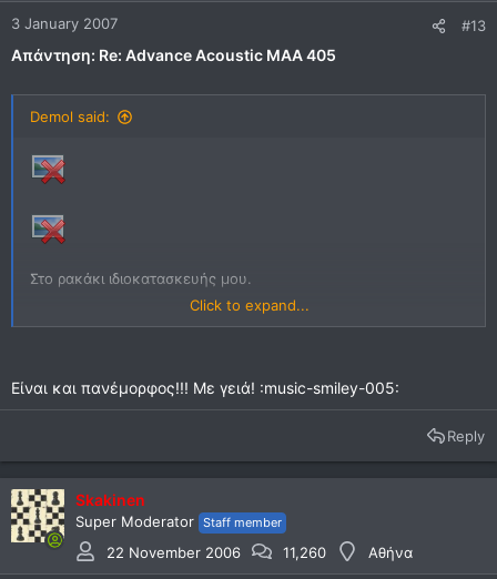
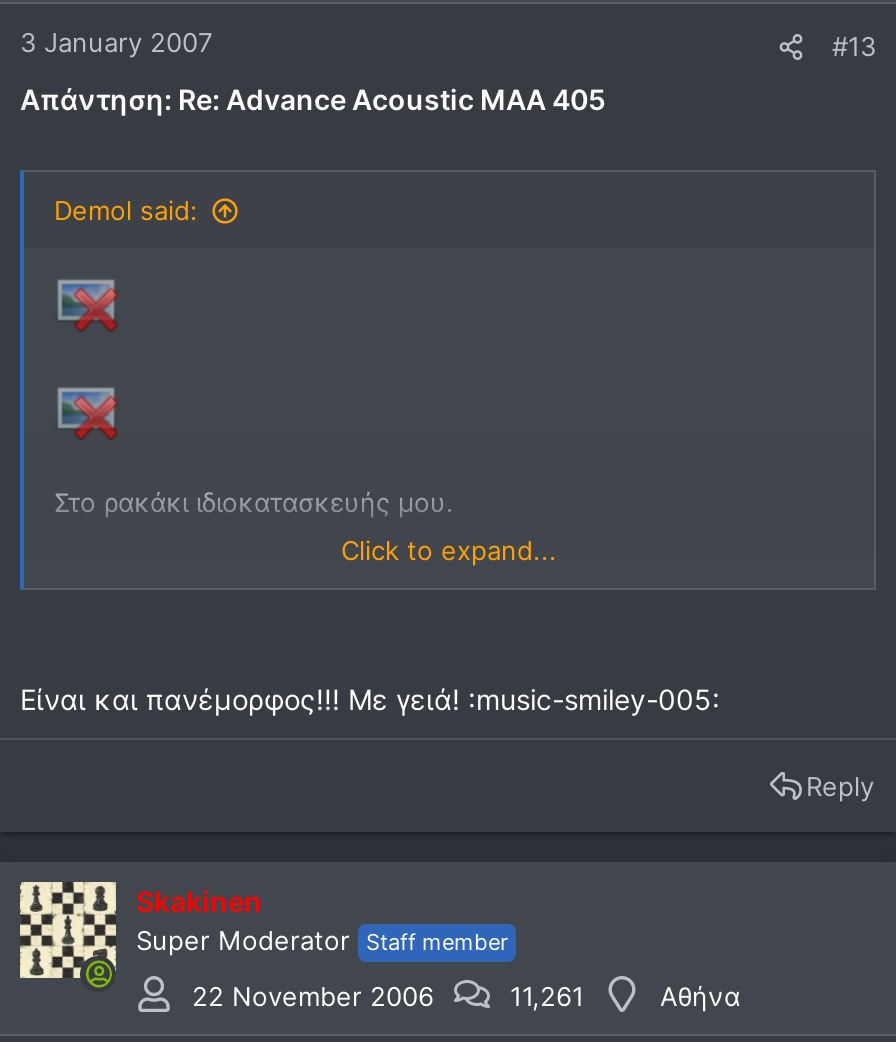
[283,543,326,561] 11,260 -> [510,979,584,1011] 11,261

